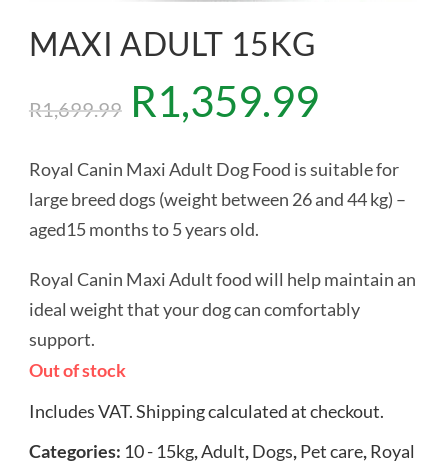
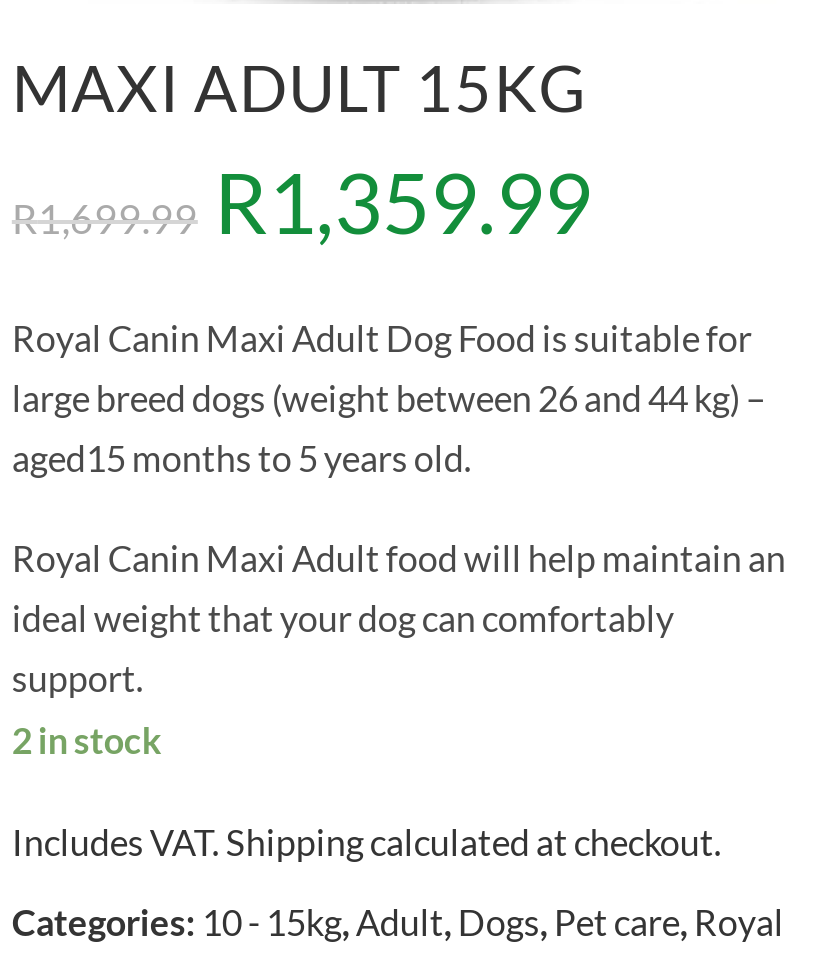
[29,359,126,381] Out of stock -> [12,718,162,762] 2 in stock

